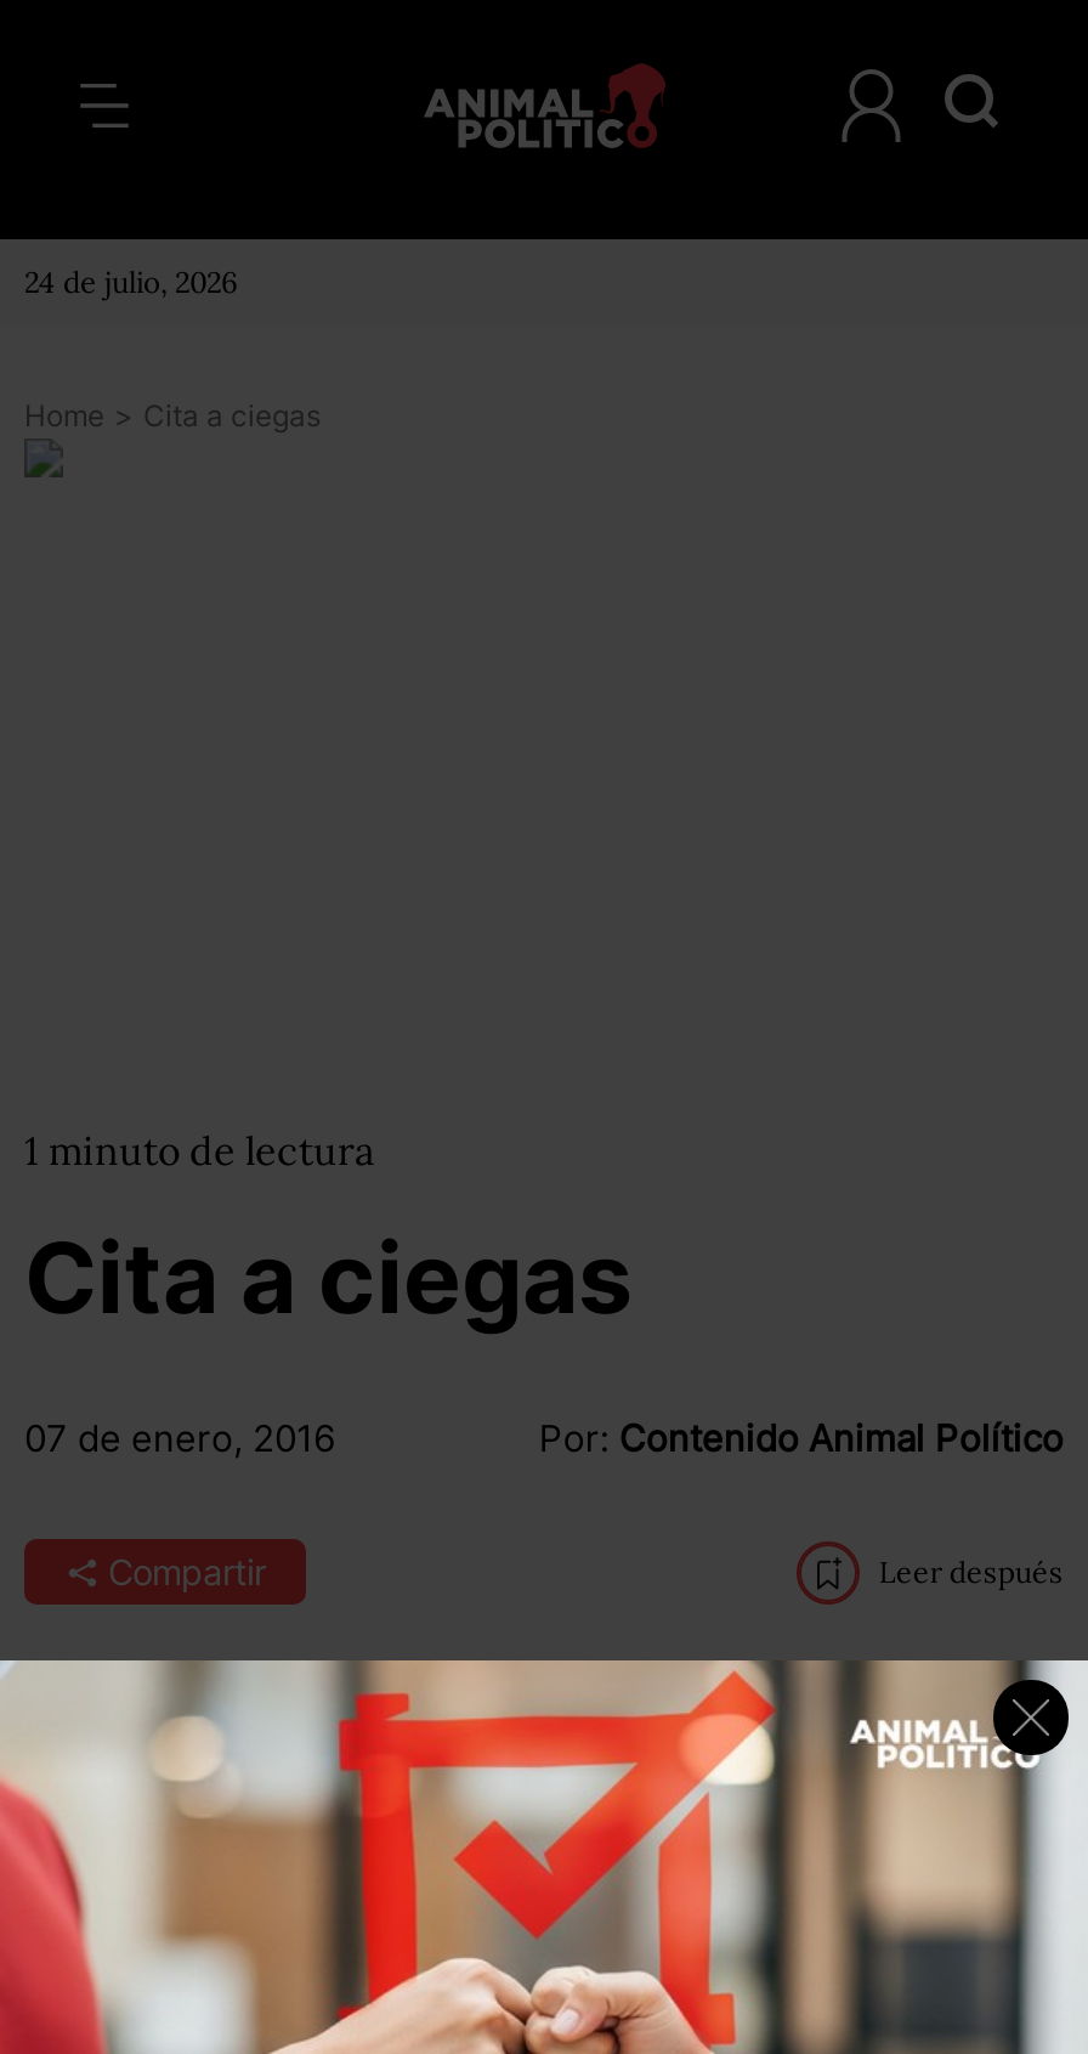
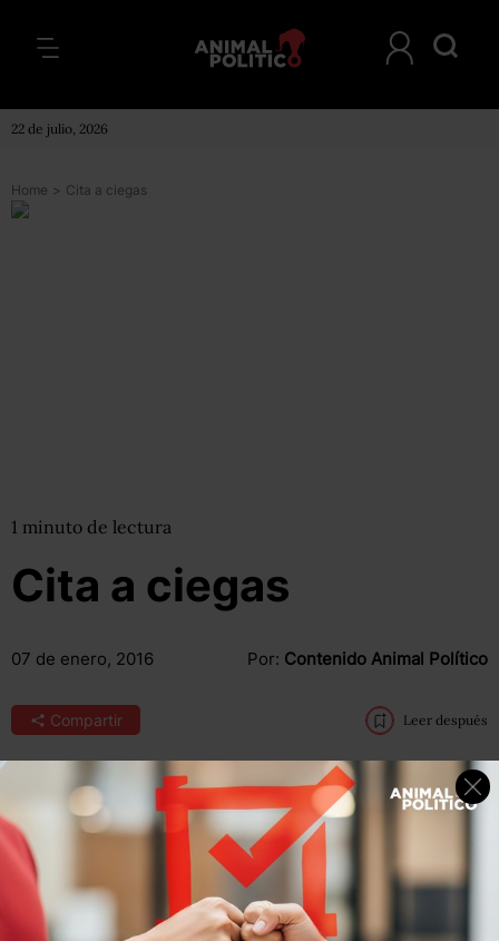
[24,264,238,300] 24 de julio, 2026 -> [11,120,108,137] 22 de julio, 2026

